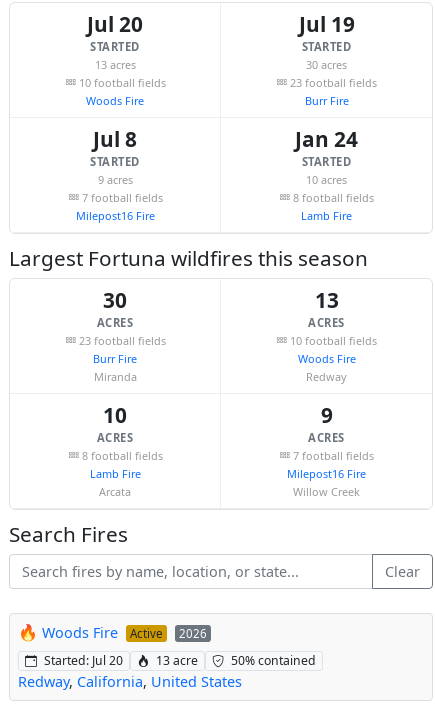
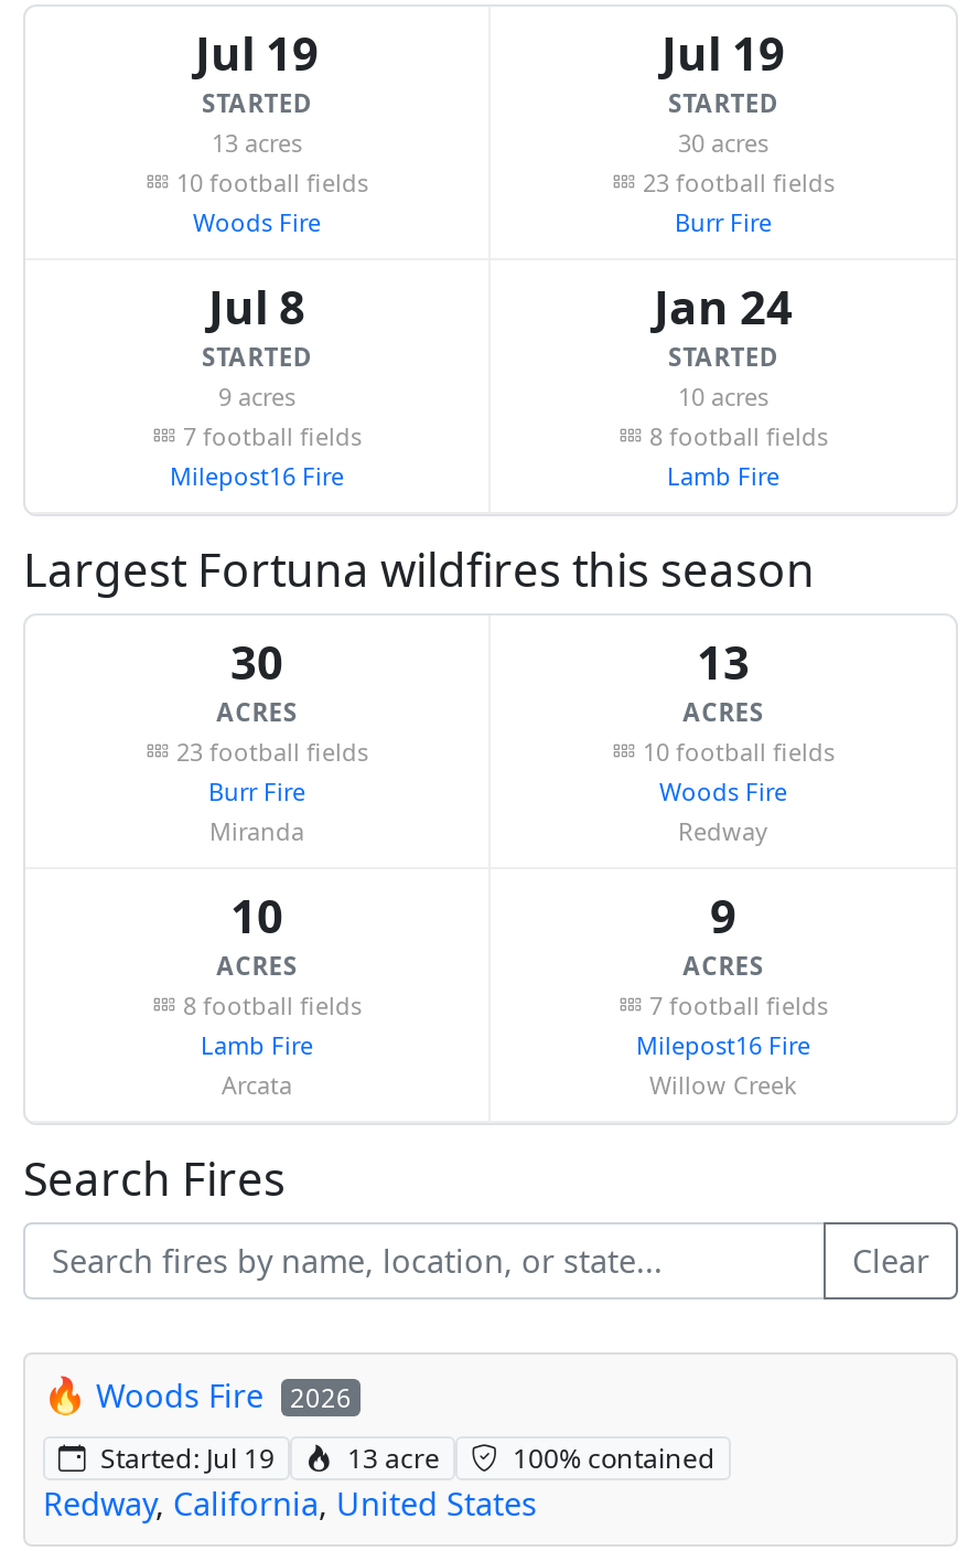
[87,10,143,38] Jul 20 -> [195,21,319,83] Jul 19
[130,626,163,641] Active -> none
[41,652,123,669] Started: Jul 20 -> [94,1439,275,1476] Started: Jul 19
[228,652,316,669] 50% contained -> [506,1439,716,1476] 100% contained

